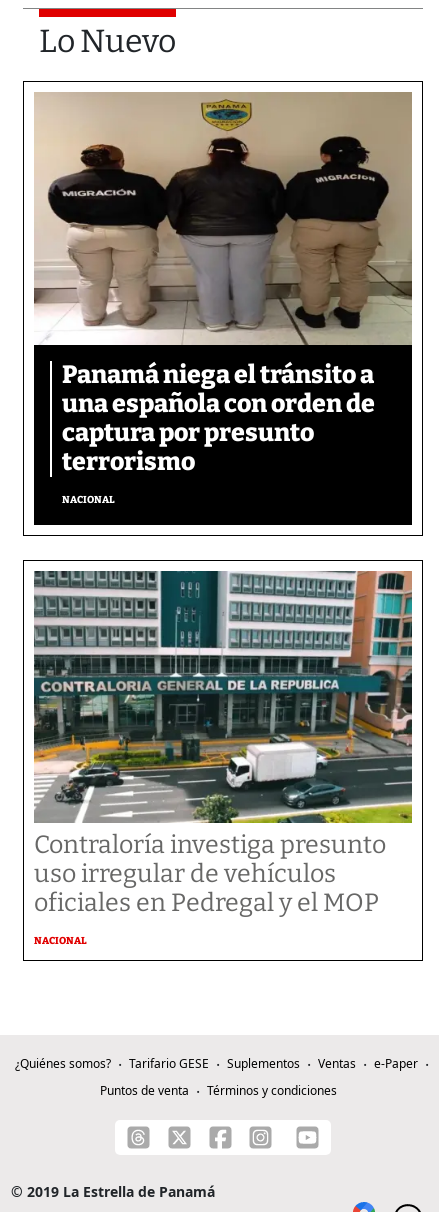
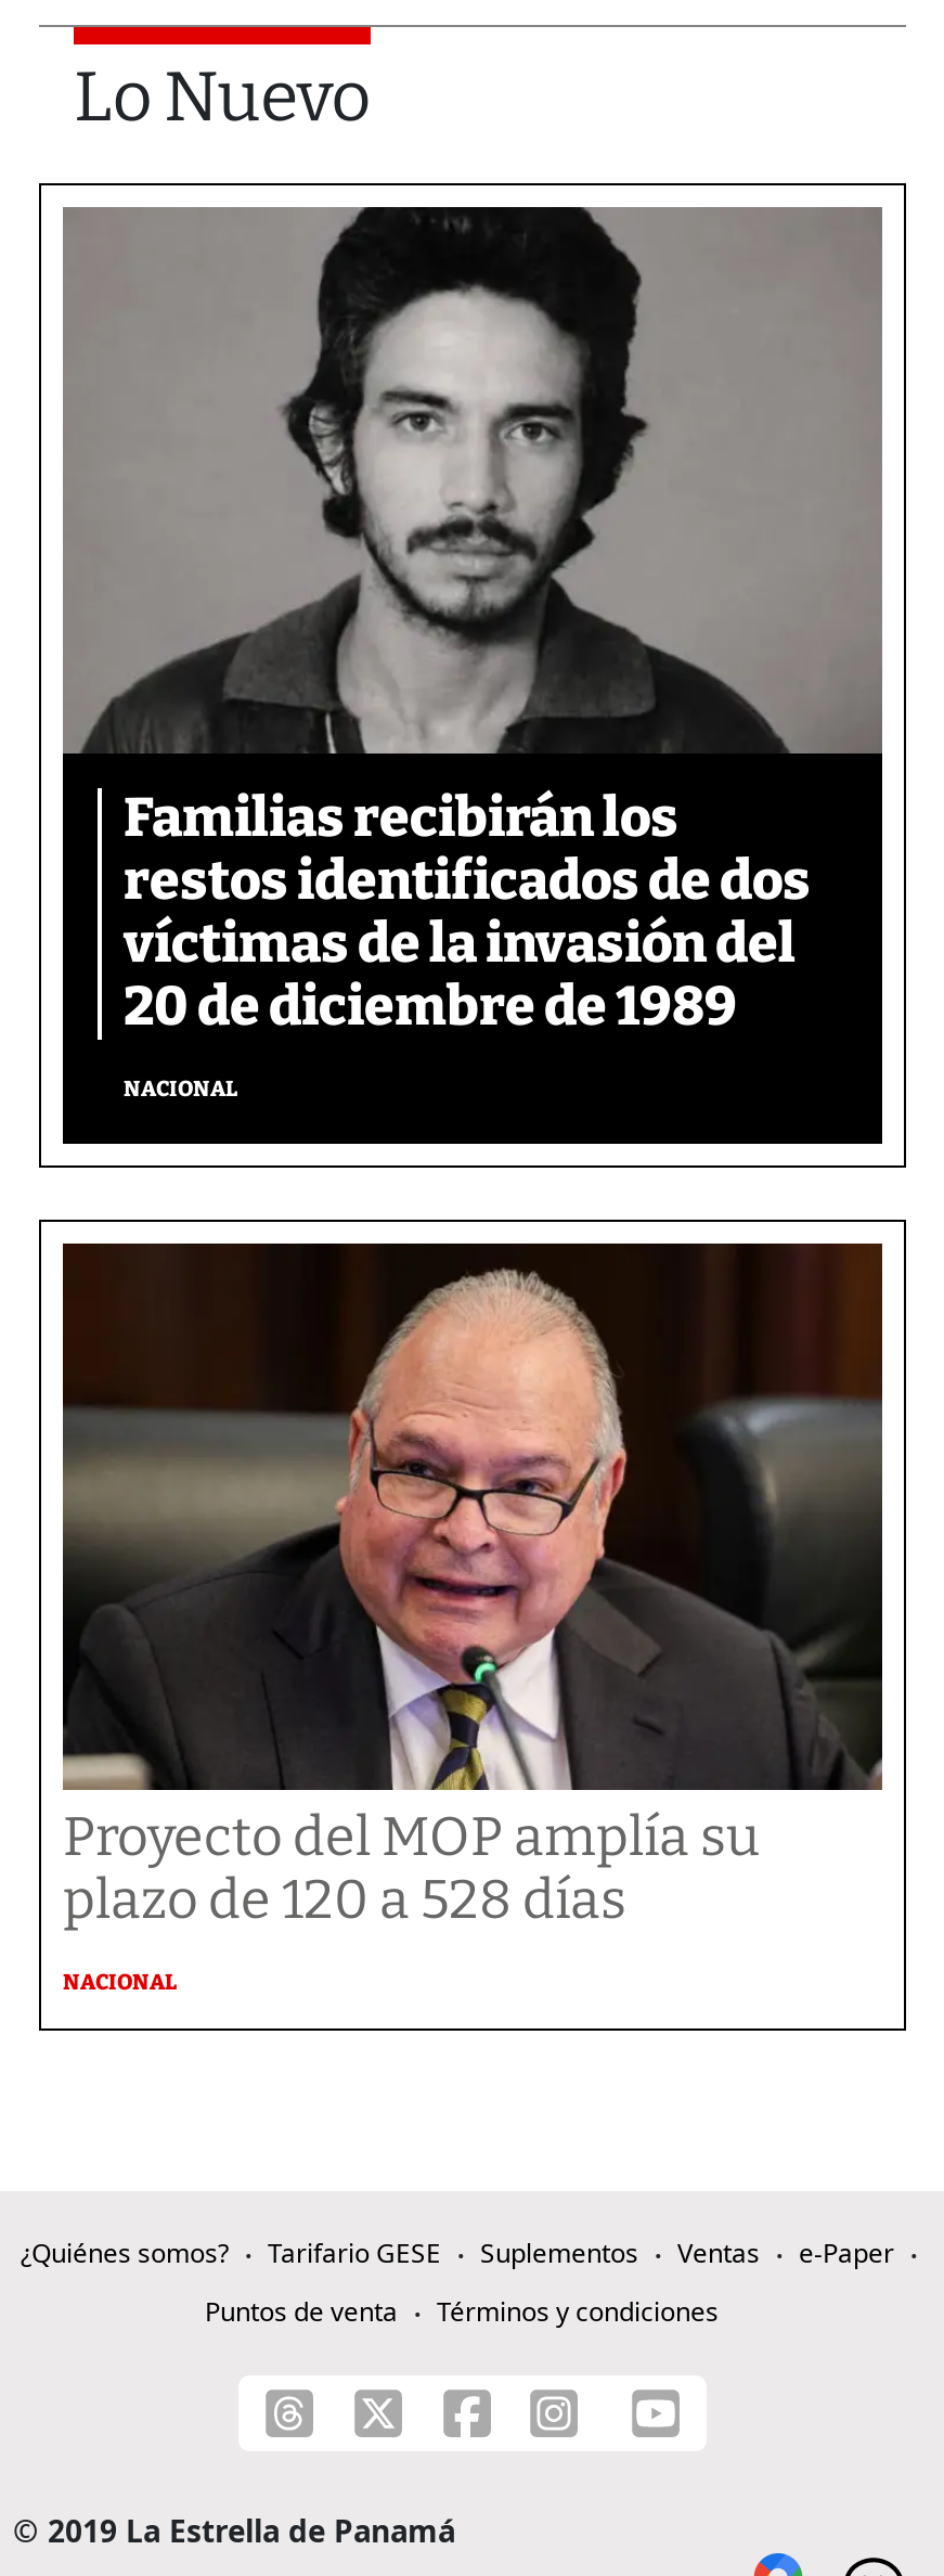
[34,92,412,477] [image] | Panamá niega el tránsito a | una española con orden de | captura por presunto | terrorismo -> [61,207,882,1041] [image] | Familias recibirán los | restos identificados de dos | víctimas de la invasión del | 20 de diciembre de 1989
[33,570,413,918] [image] | Contraloría investiga presunto | uso irregular de vehículos | oficiales en Pedregal y el MOP -> [61,1241,884,1934] [image] | Proyecto del MOP amplía su | plazo de 120 a 528 días

